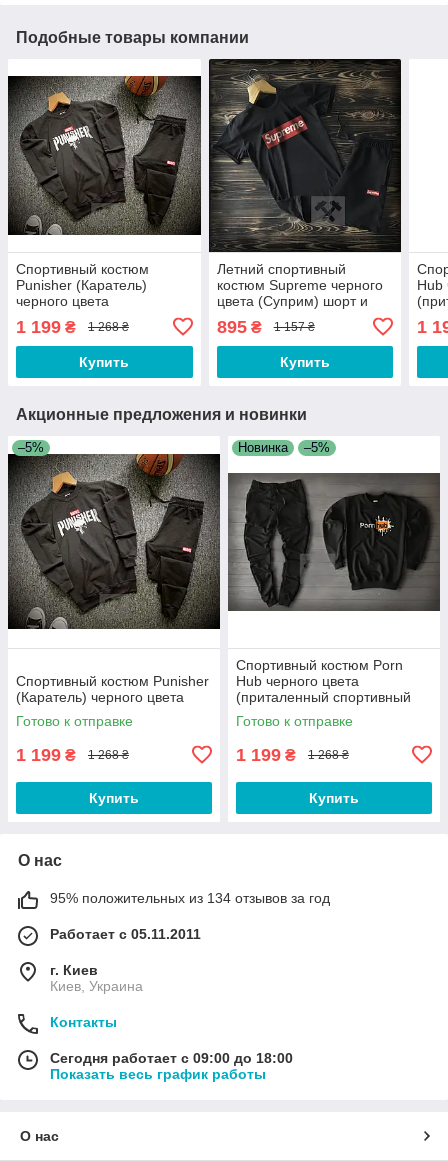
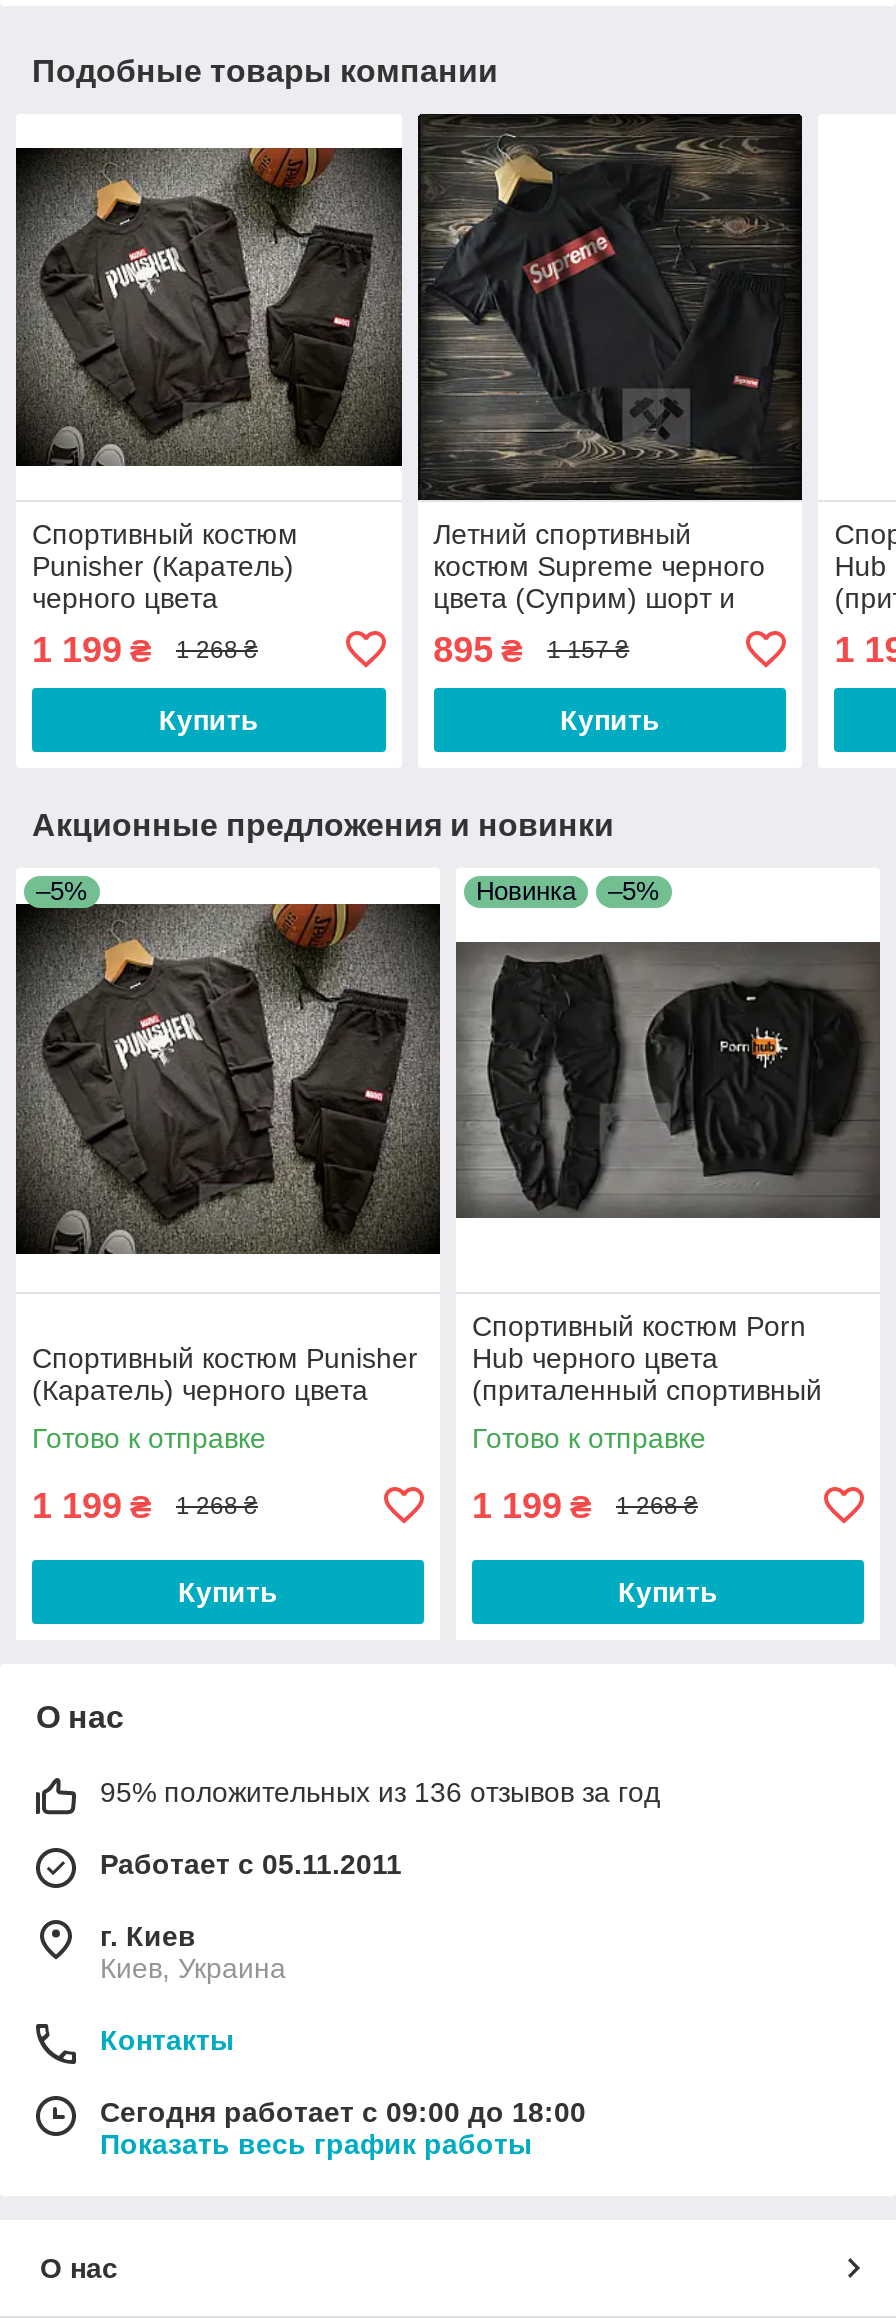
[50,890,330,906] 95% положительных из 134 отзывов за год -> [100,1775,660,1807] 95% положительных из 136 отзывов за год

